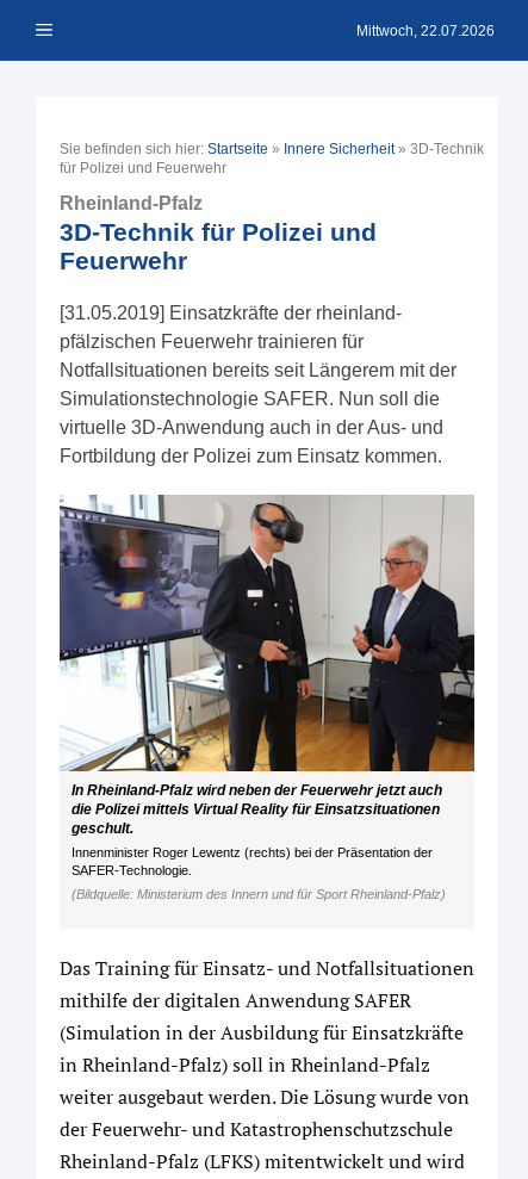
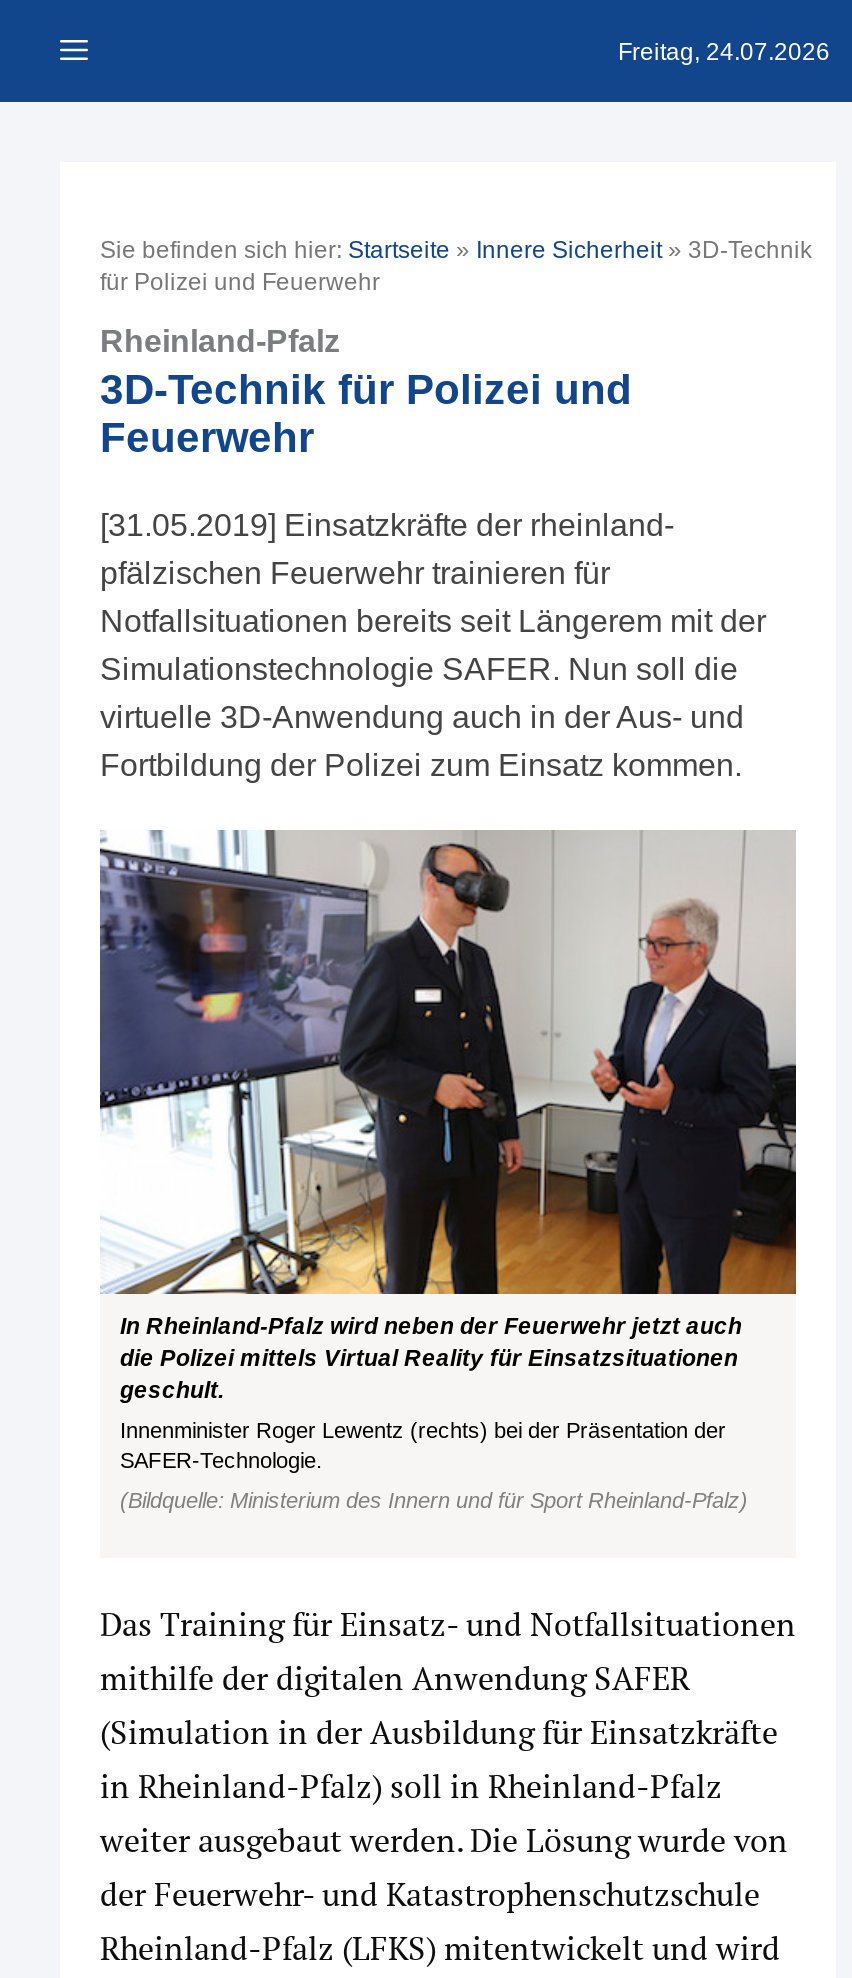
[356,22,495,39] Mittwoch, 22.07.2026 -> [618,37,830,65] Freitag, 24.07.2026

